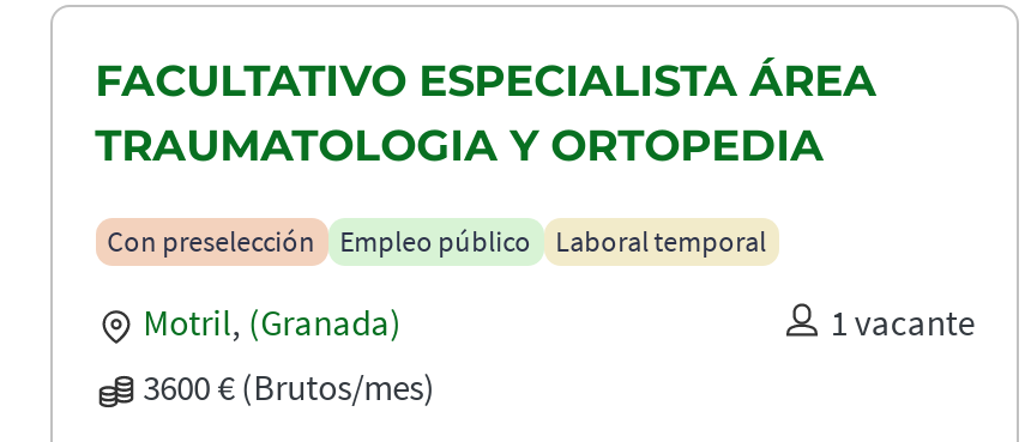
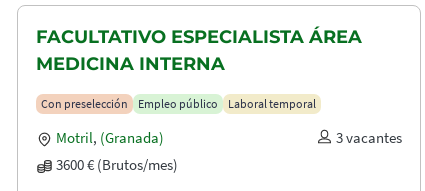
[95,120,824,172] TRAUMATOLOGIA Y ORTOPEDIA -> [36,53,225,75] MEDICINA INTERNA
[831,299,974,345] 1 vacante -> [336,128,402,147] 3 vacantes

